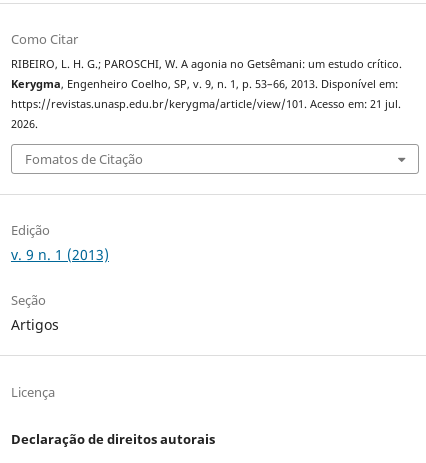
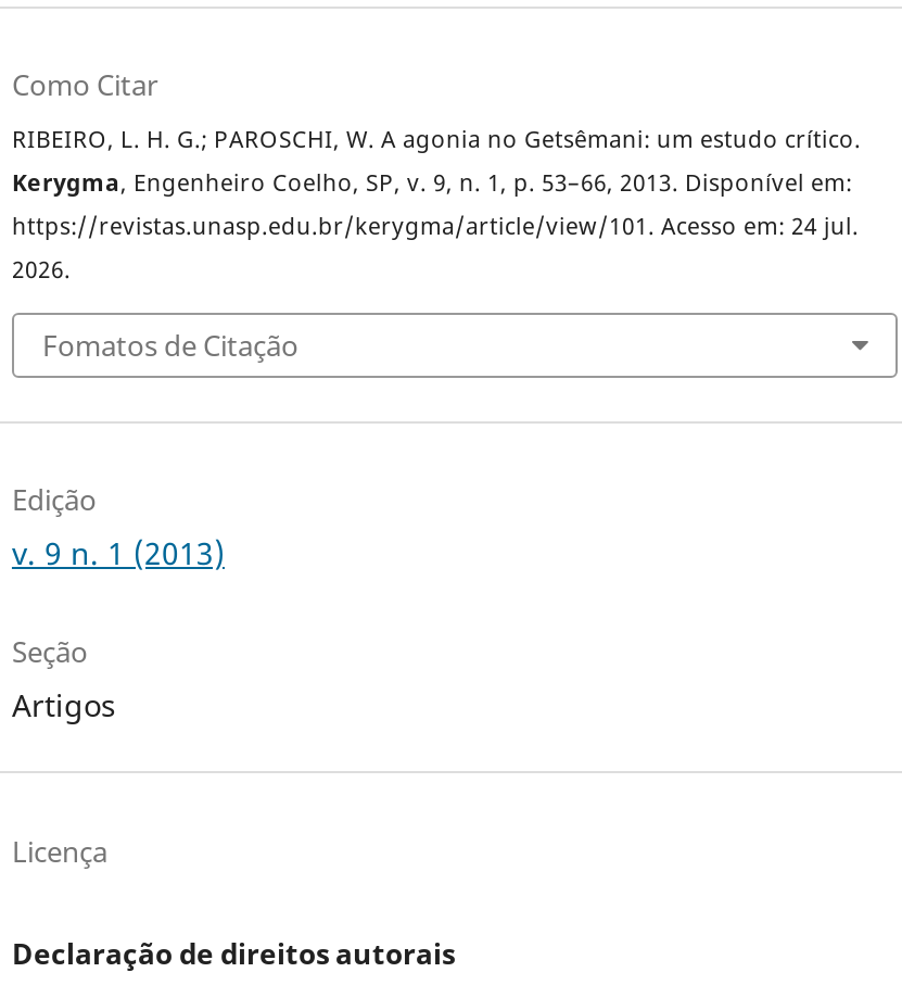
[11,97,401,111] https://revistas.unasp.edu.br/kerygma/article/view/101. Acesso em: 21 jul. -> [12,210,859,241] https://revistas.unasp.edu.br/kerygma/article/view/101. Acesso em: 24 jul.

